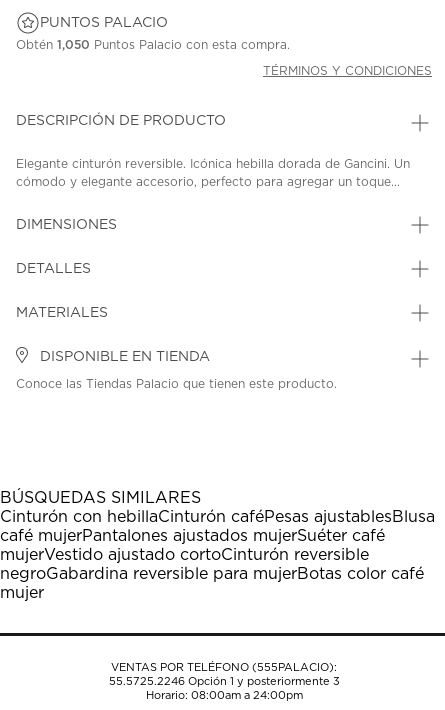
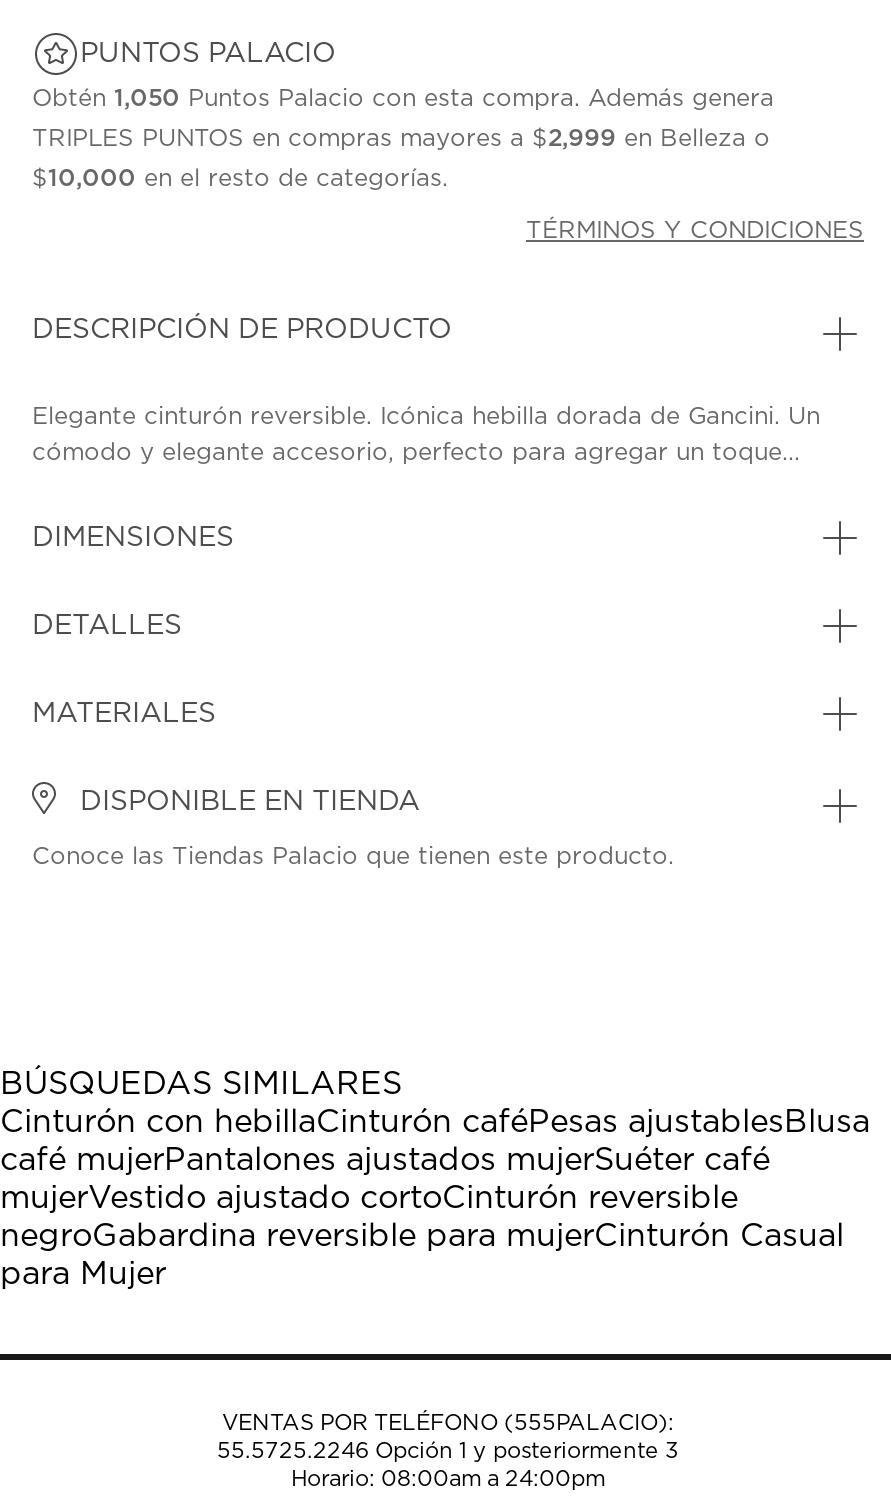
[16,39,290,51] Obtén 1,050 Puntos Palacio con esta compra. -> [32,87,774,191] Obtén 1,050 Puntos Palacio con esta compra. Además genera | TRIPLES PUNTOS en compras mayores a $2,999 en Belleza o | $10,000 en el resto de categorías.
[0,566,424,601] negroGabardina reversible para mujerBotas color café | mujer -> [0,1221,844,1291] negroGabardina reversible para mujerCinturón Casual | para Mujer

